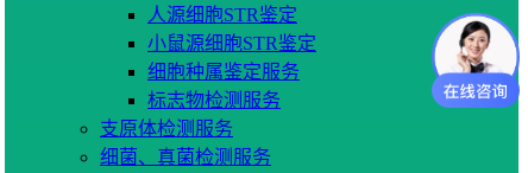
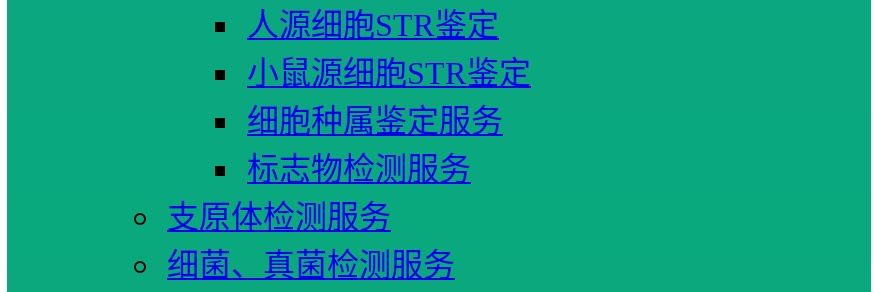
[430,12,521,109] [image] -> none

